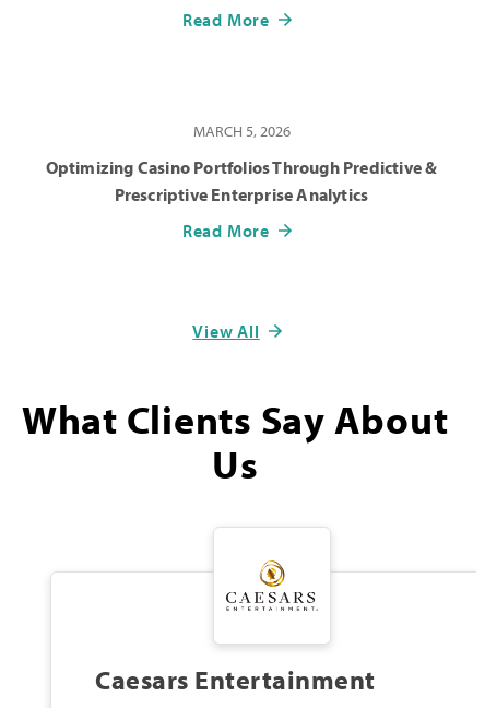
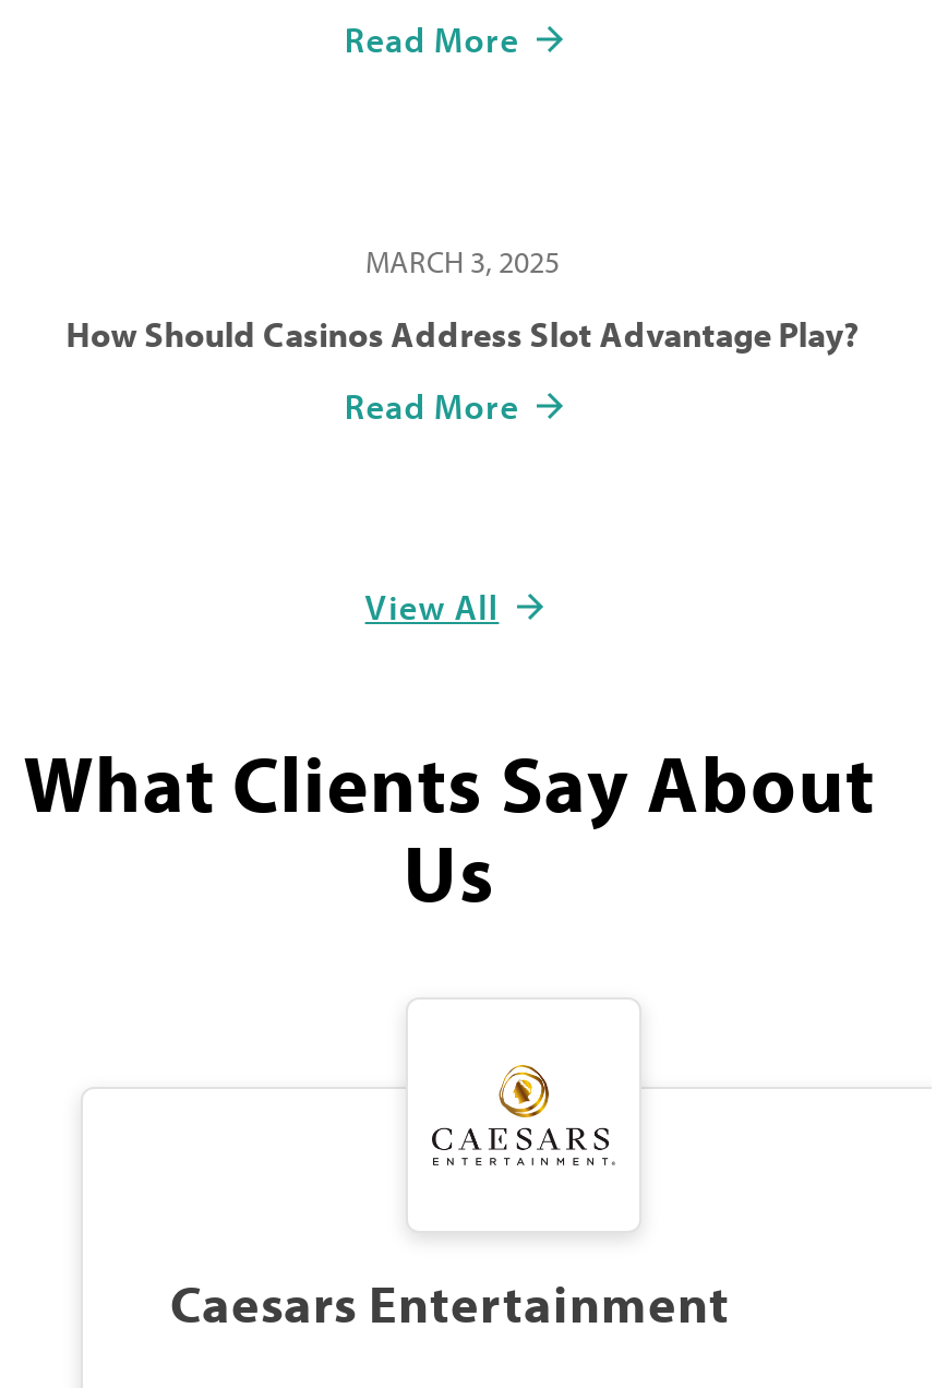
[193,121,290,141] MARCH 5, 2026 -> [365,242,560,282] MARCH 3, 2025
[45,156,437,205] Optimizing Casino Portfolios Through Predictive & | Prescriptive Enterprise Analytics -> [66,312,859,356] How Should Casinos Address Slot Advantage Play?

